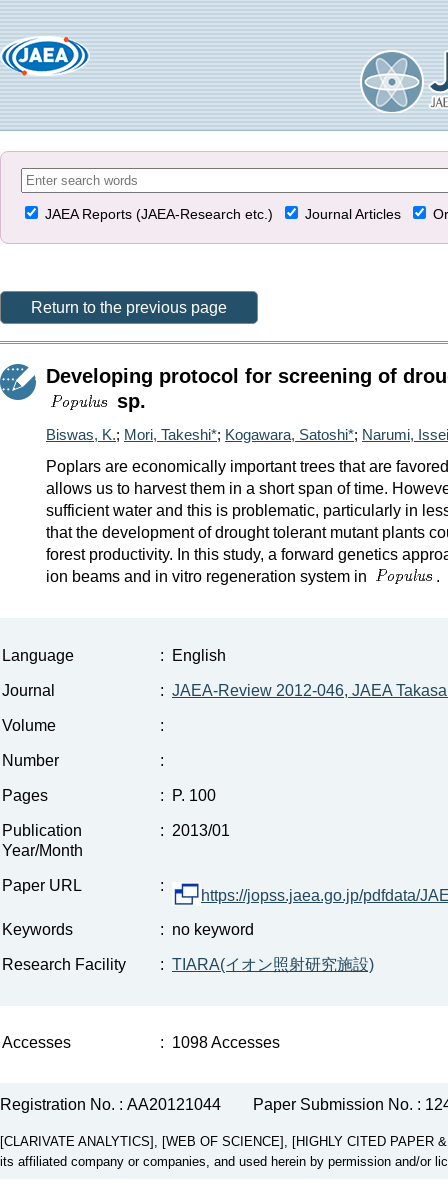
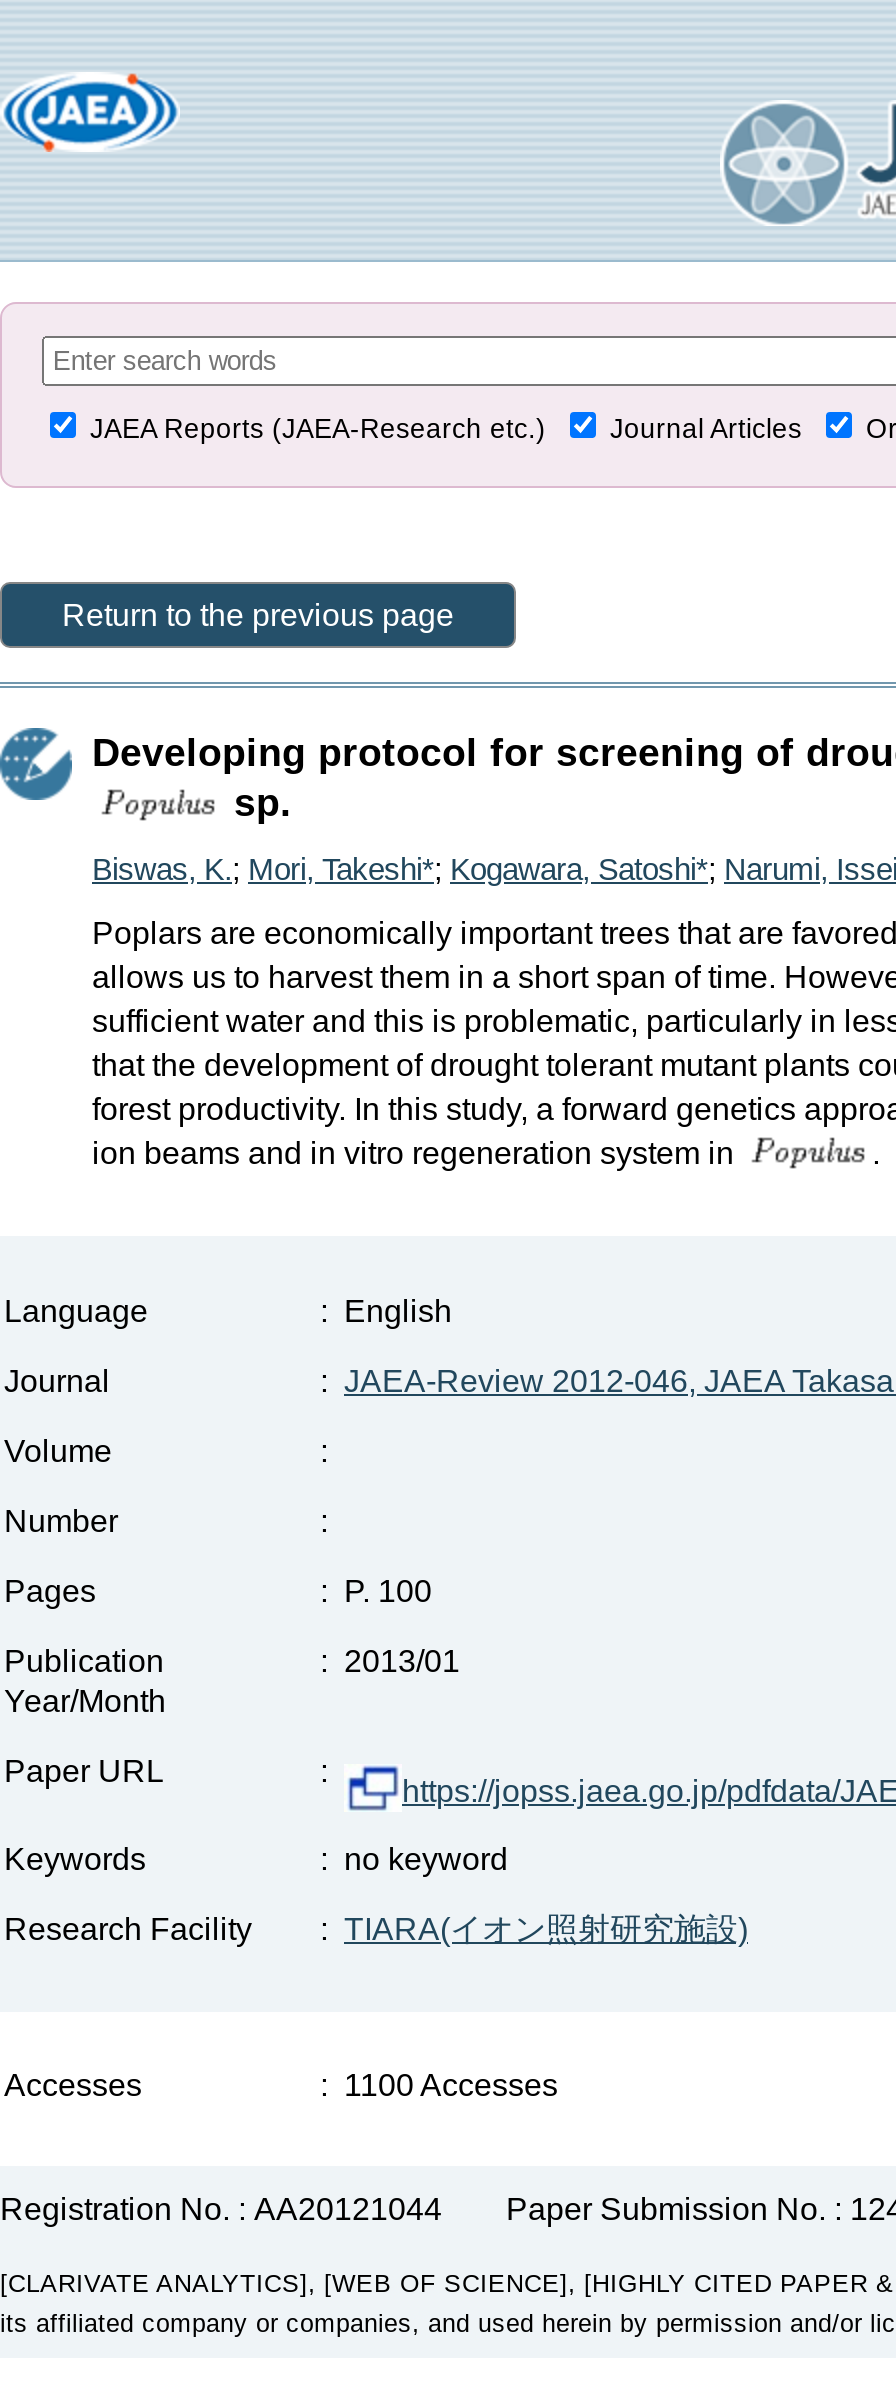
[160,1034,280,1051] : 1098 Accesses -> [320,2069,558,2103] : 1100 Accesses

